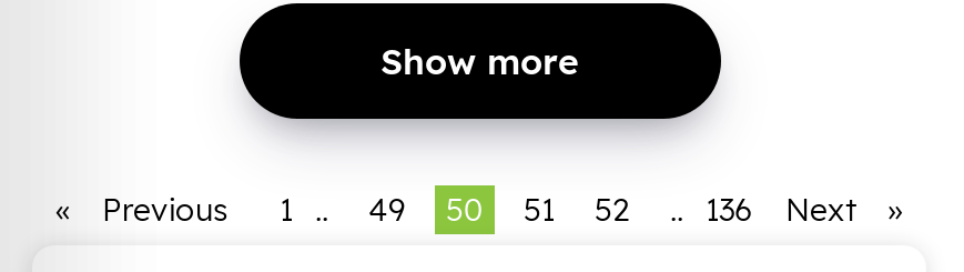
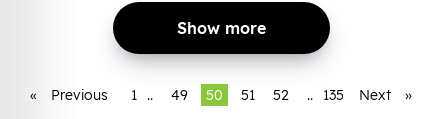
[670,190,752,230] .. 136 -> [307,86,344,104] .. 135

